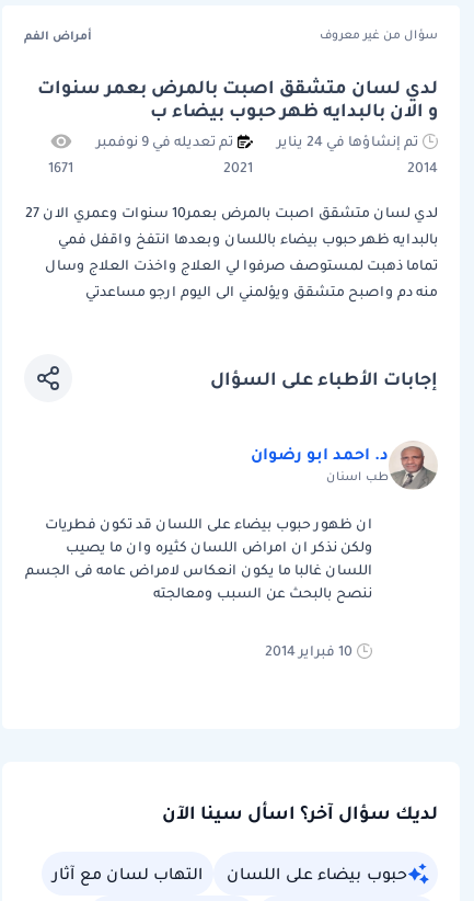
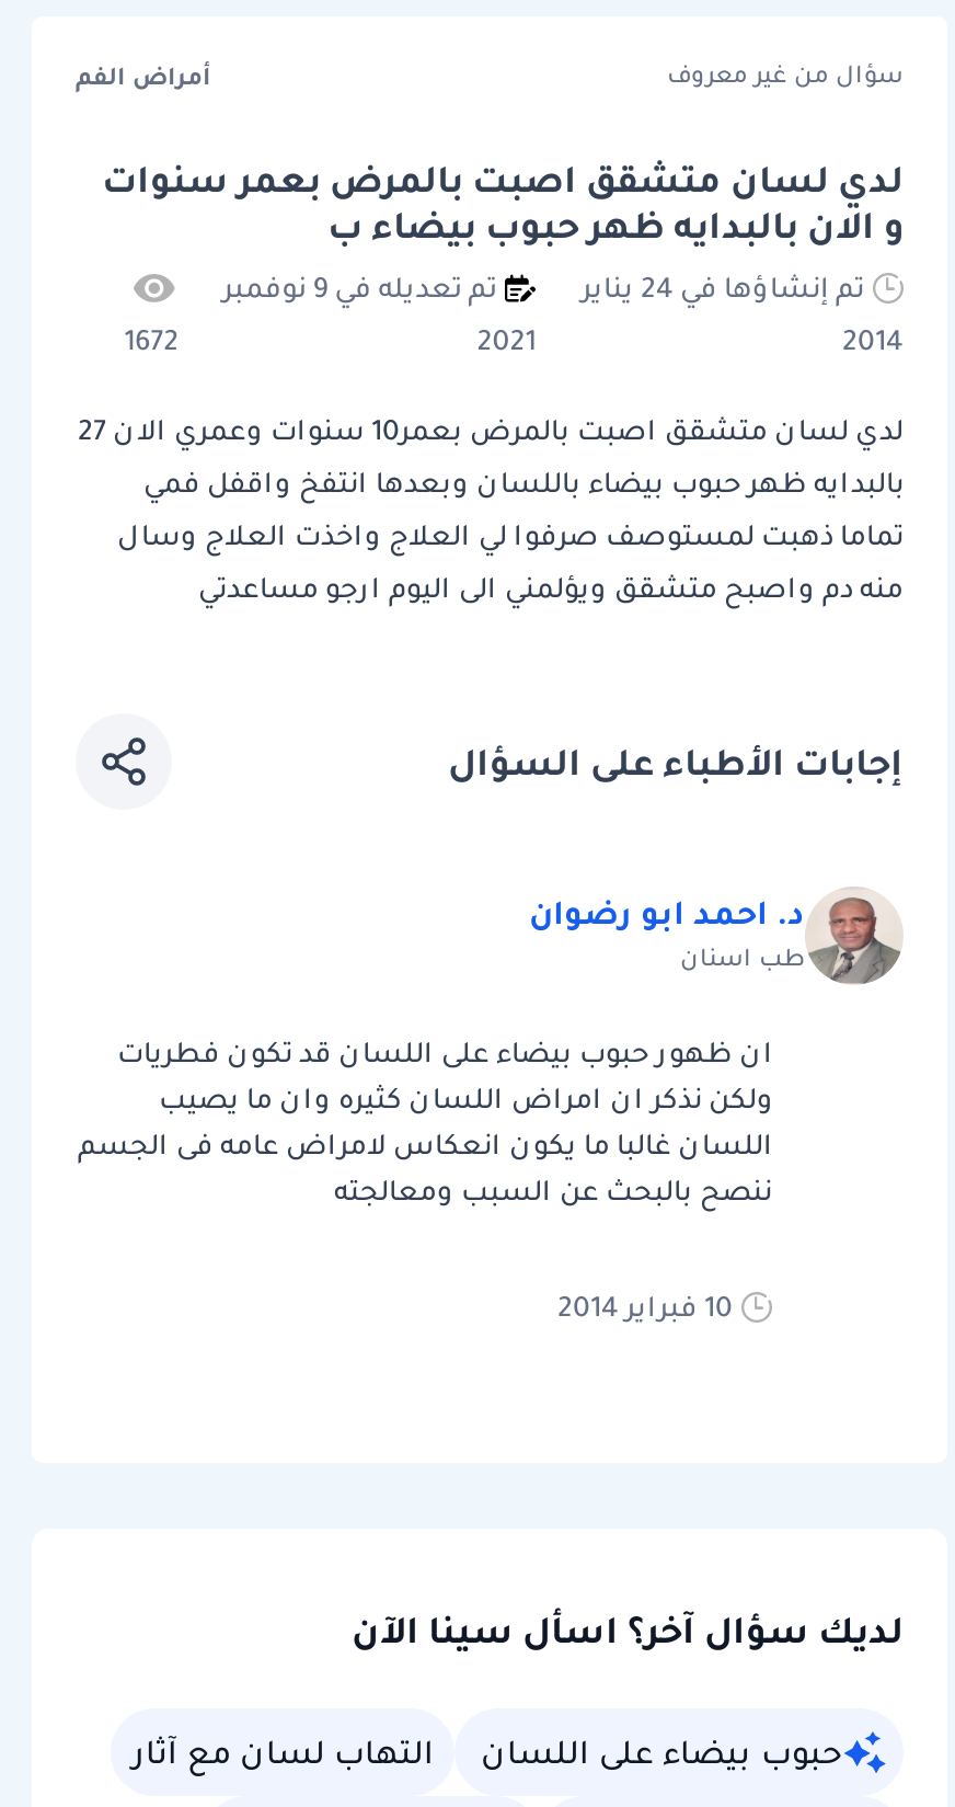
[49,157,74,178] 1671 -> [124,319,179,361] 1672

